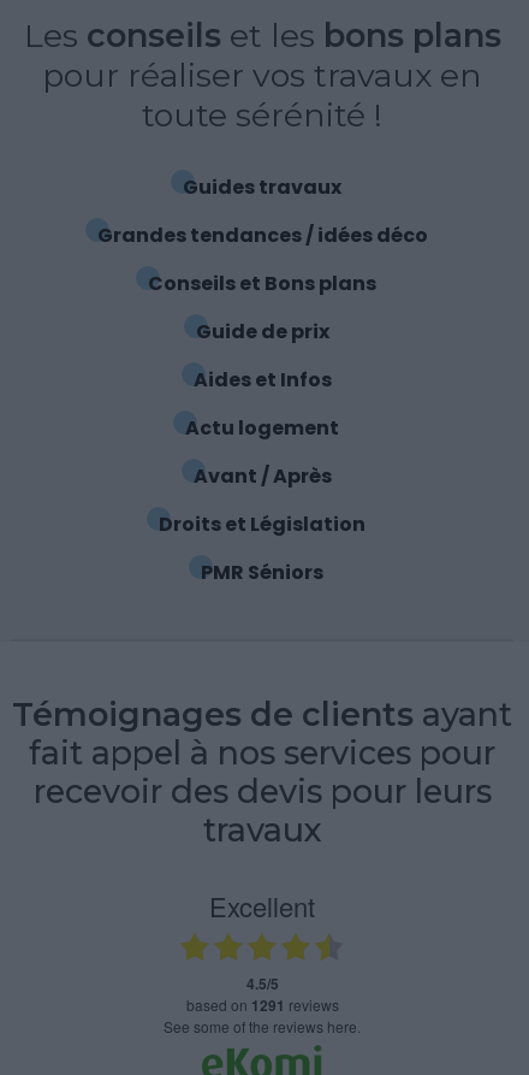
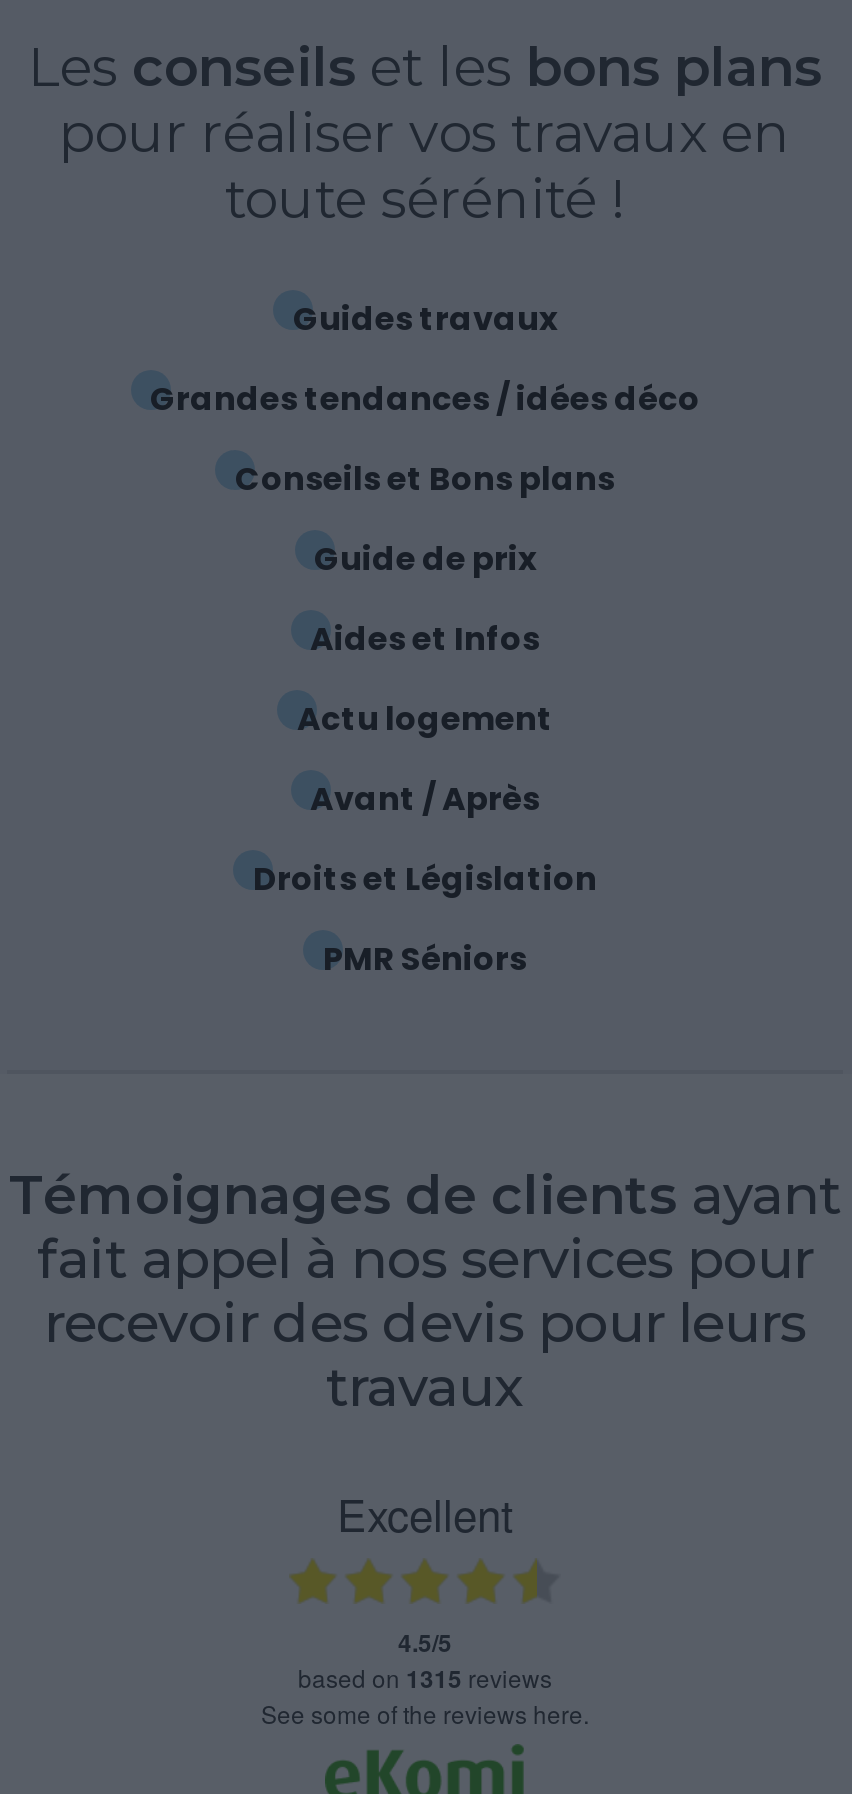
[186,994,338,1016] based on 1291 reviews -> [298,1660,552,1696] based on 1315 reviews

